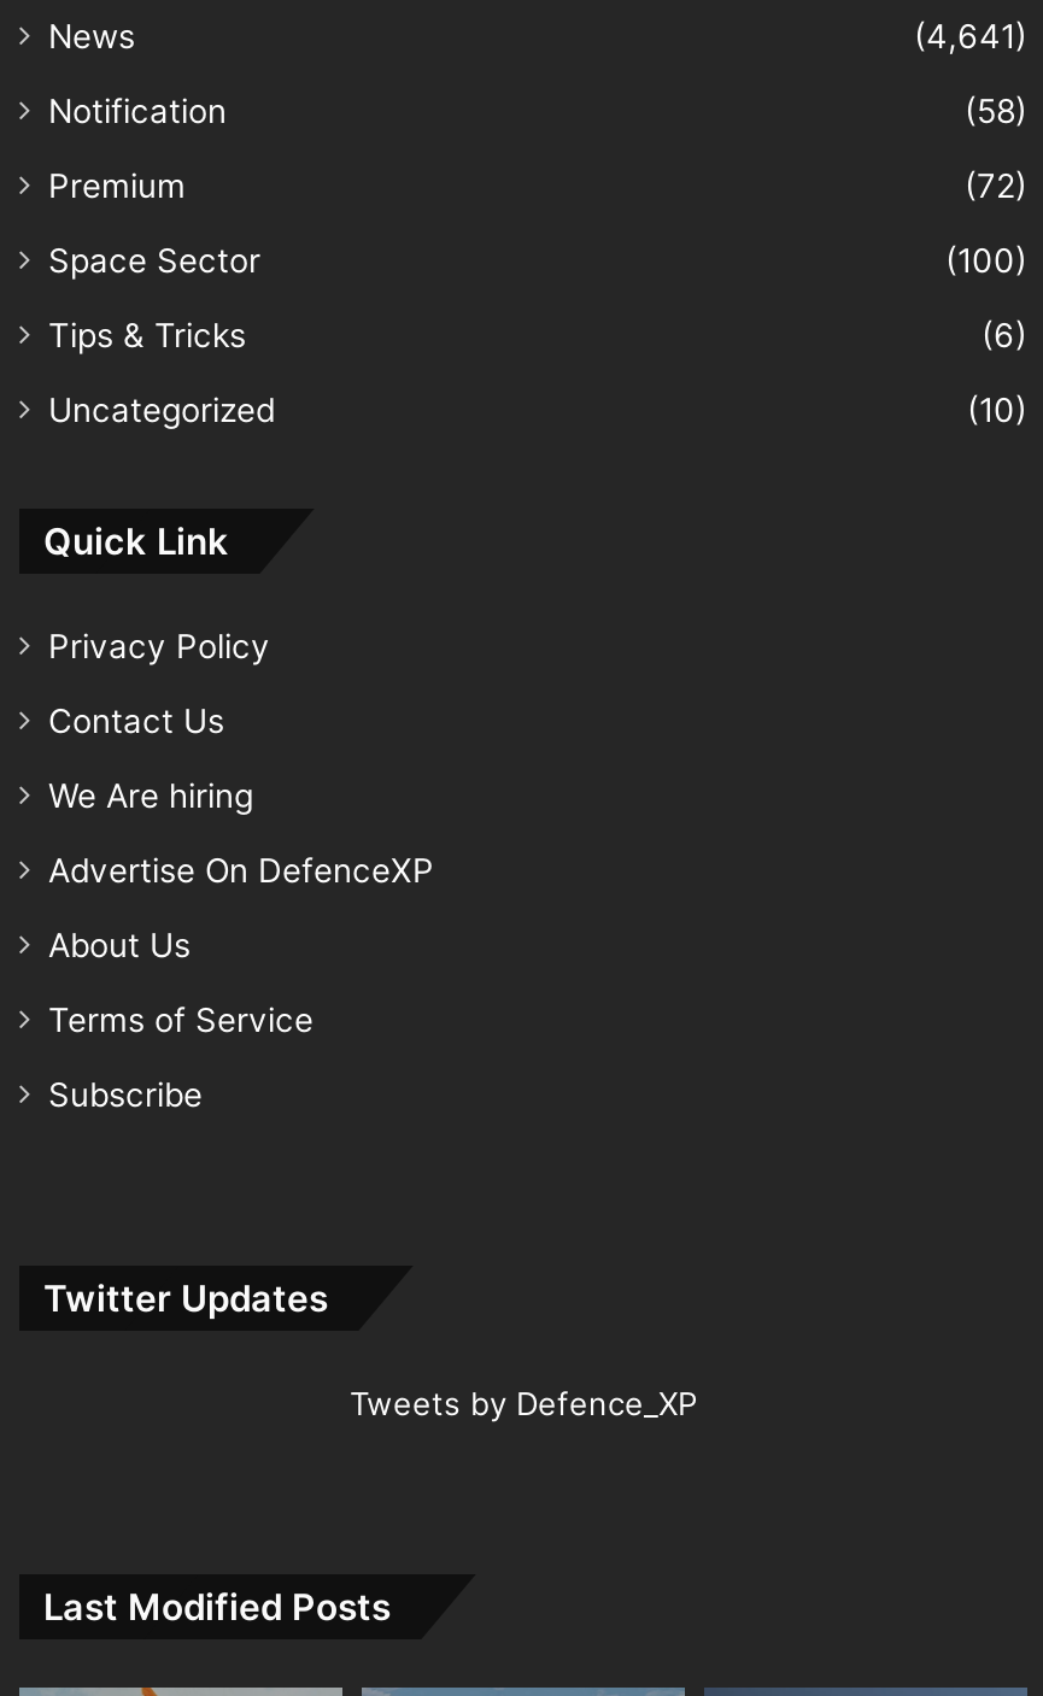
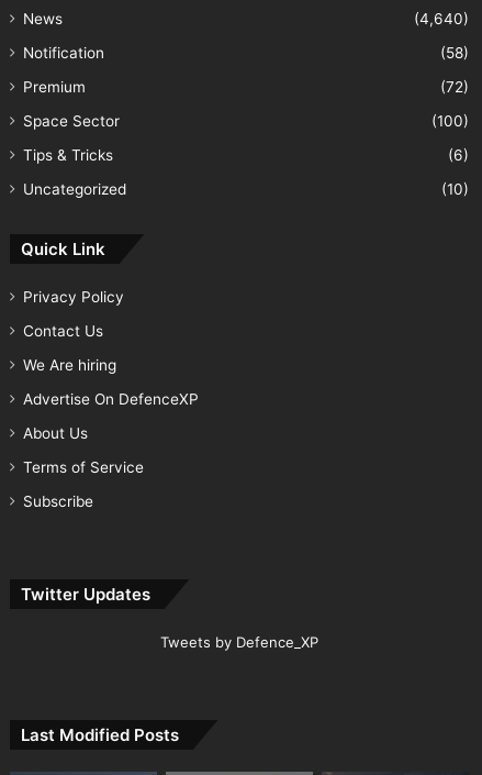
[914,17,1027,56] (4,641) -> [414,10,469,27] (4,640)

